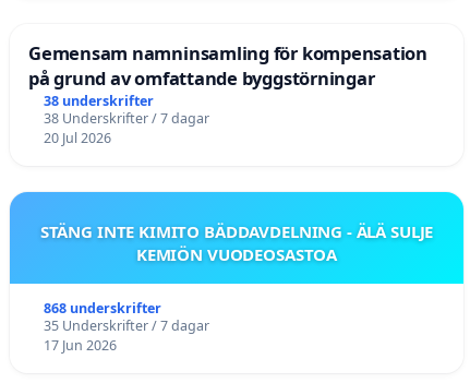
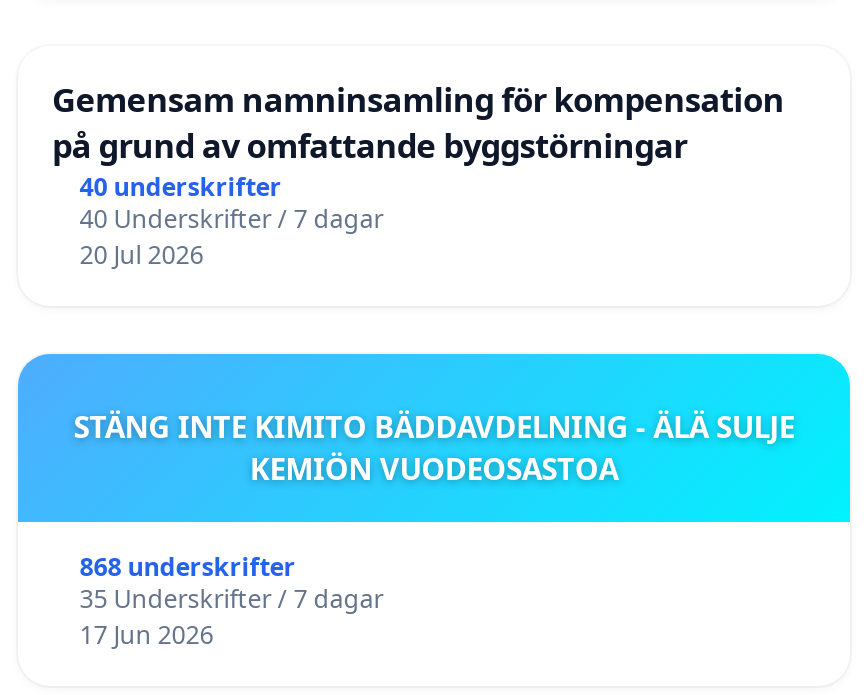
[43,92,154,111] 38 underskrifter -> [80,169,282,203] 40 underskrifter
[43,109,209,128] 38 Underskrifter / 7 dagar -> [80,201,384,235] 40 Underskrifter / 7 dagar

